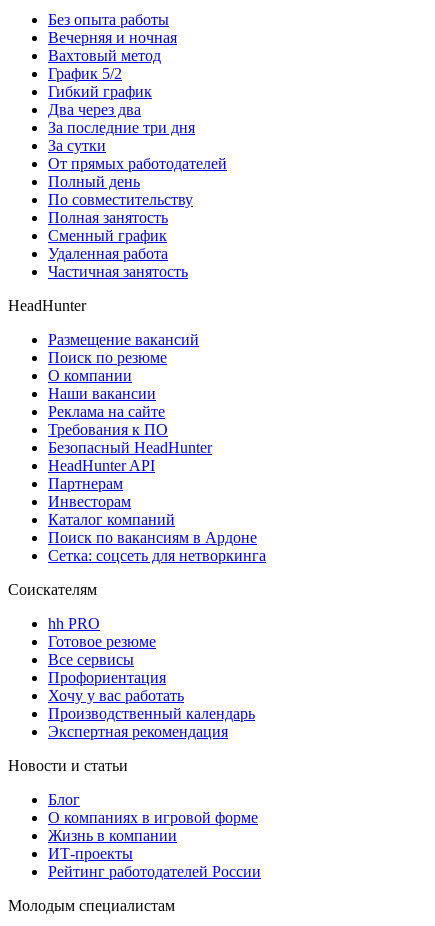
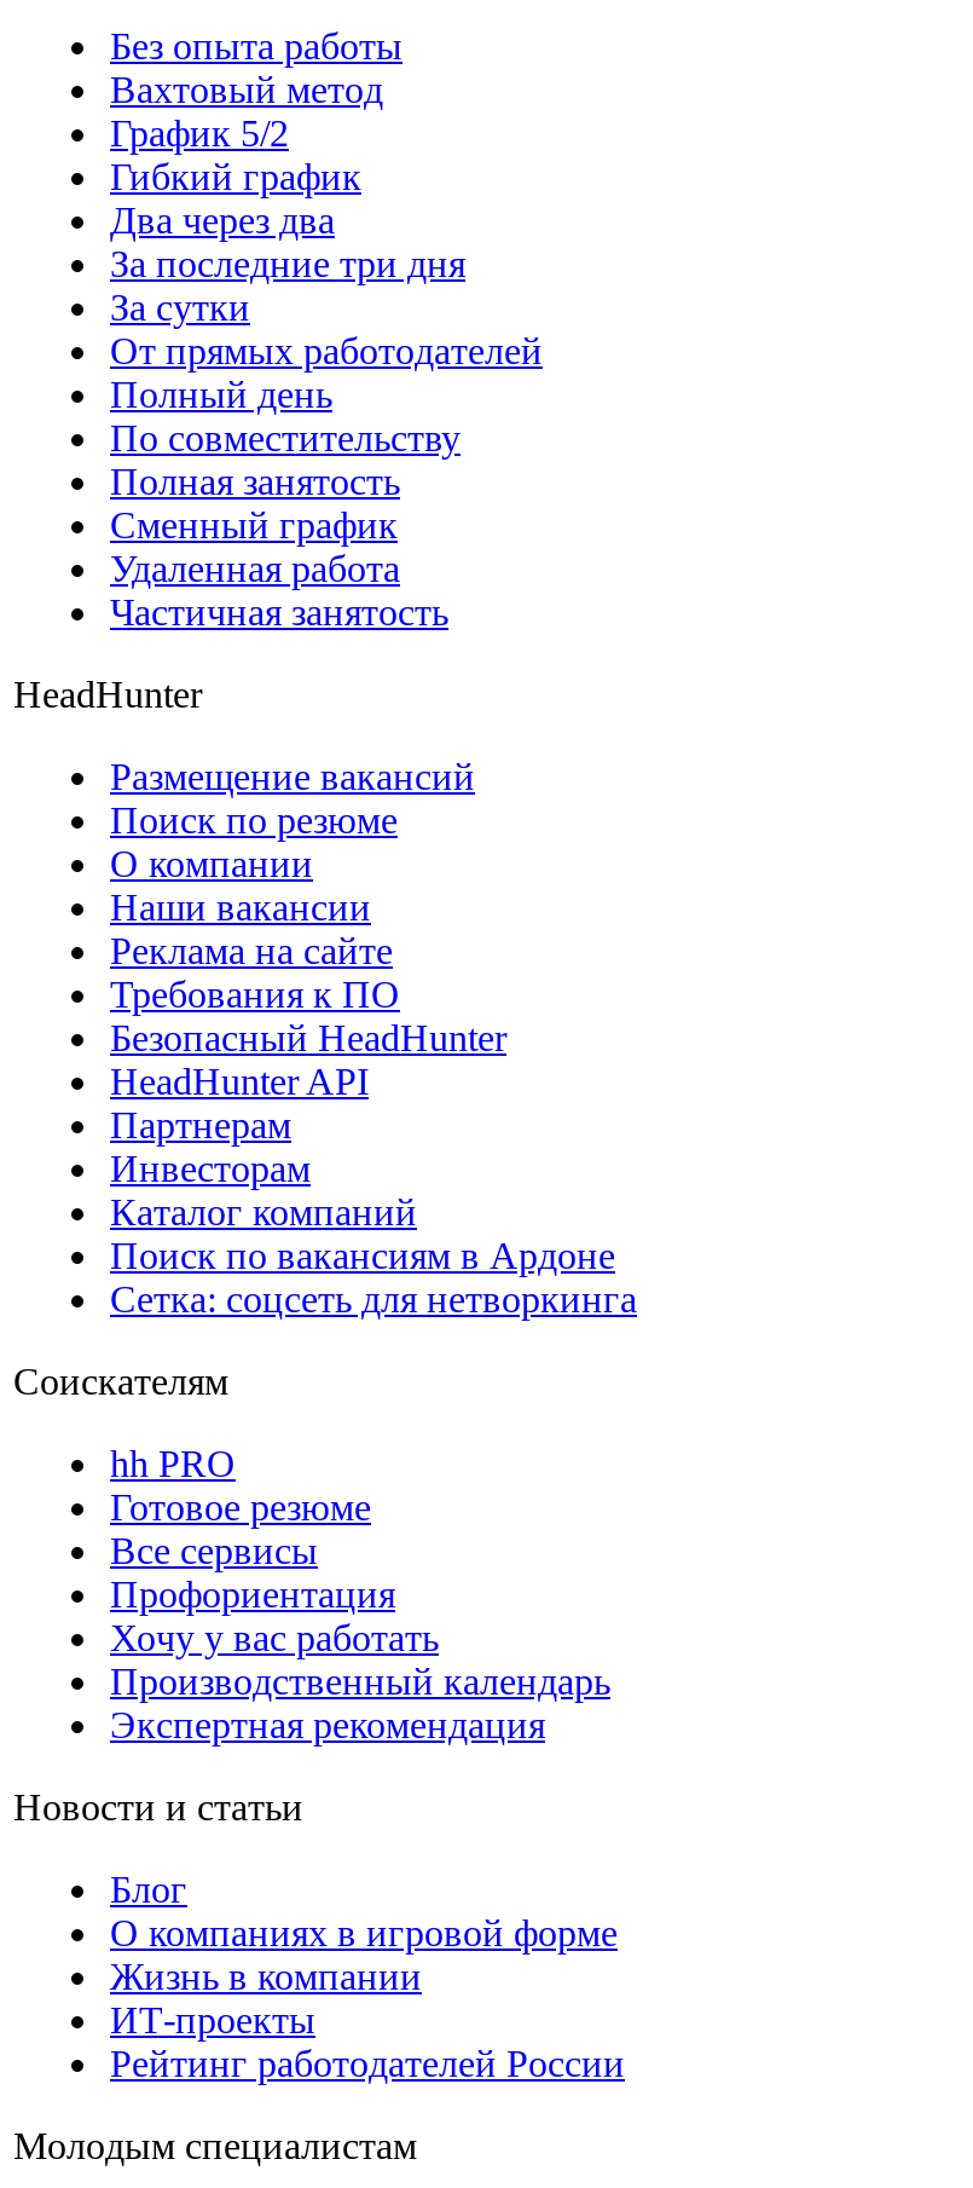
[48,29,177,46] Вечерняя и ночная -> none

